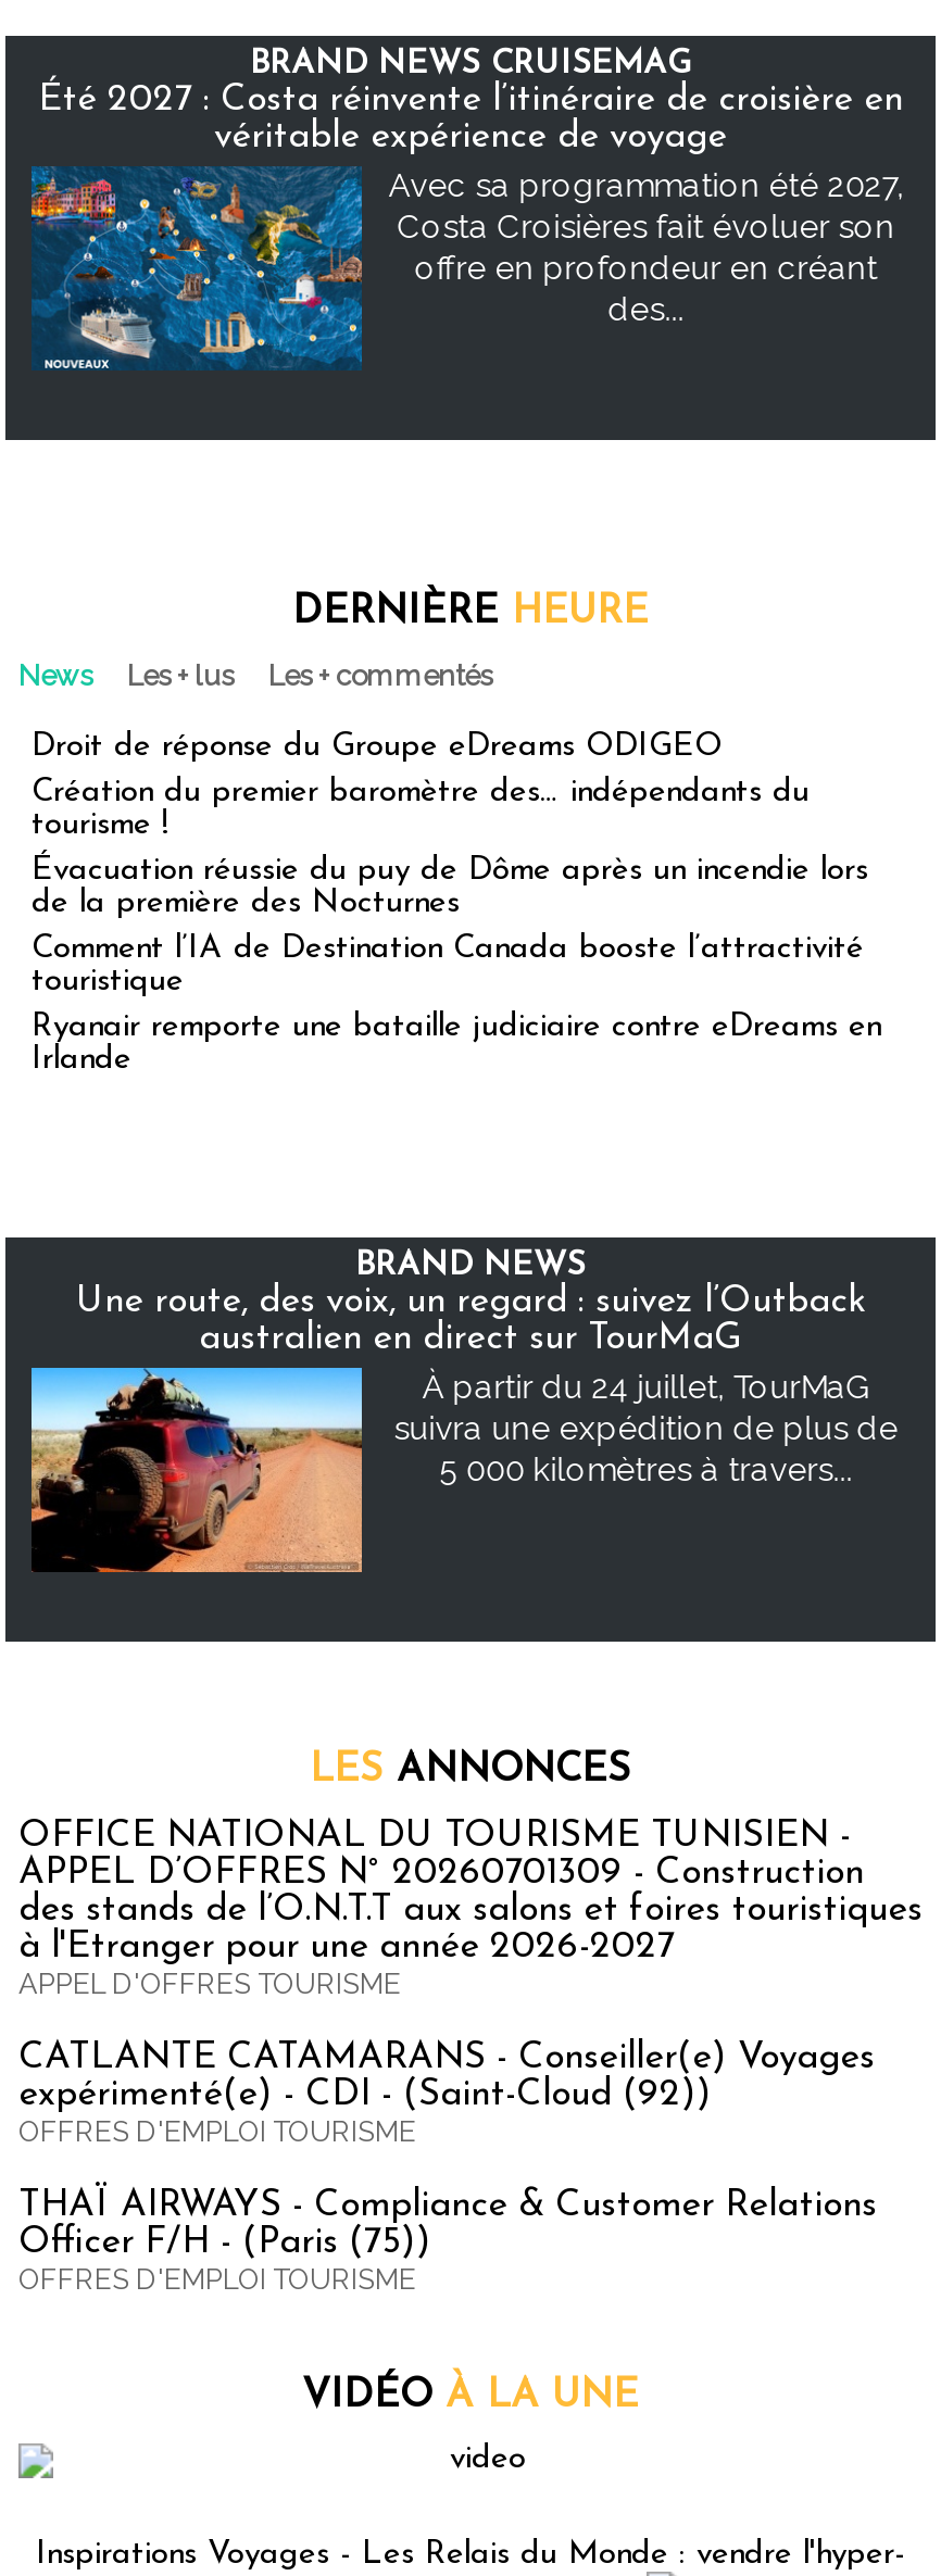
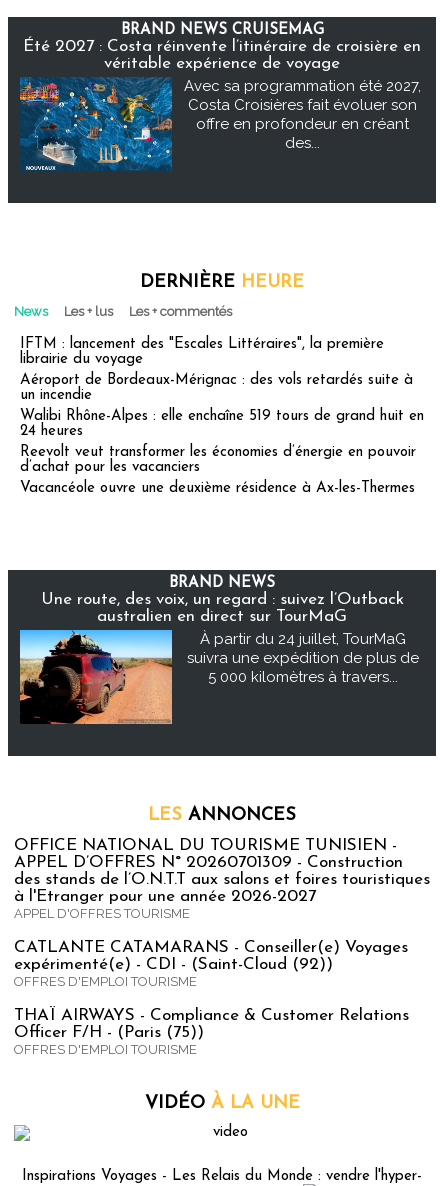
[32,731,881,1077] Droit de réponse du Groupe eDreams ODIGEO | Création du premier baromètre des… indépendants du | tourisme ! | Évacuation réussie du puy de Dôme après un incendie lors | de la première des Nocturnes | Comment l’IA de Destination Canada booste l’attractivité | touristique | Ryanair remporte une bataille judiciaire contre eDreams en | Irlande -> [20,337,424,496] IFTM : lancement des "Escales Littéraires", la première | librairie du voyage | Aéroport de Bordeaux-Mérignac : des vols retardés suite à | un incendie | Walibi Rhône-Alpes : elle enchaîne 519 tours de grand huit en | 24 heures | Reevolt veut transformer les économies d’énergie en pouvoir | d’achat pour les vacanciers | Vacancéole ouvre une deuxième résidence à Ax-les-Thermes

